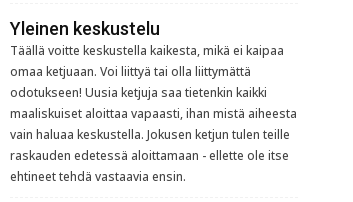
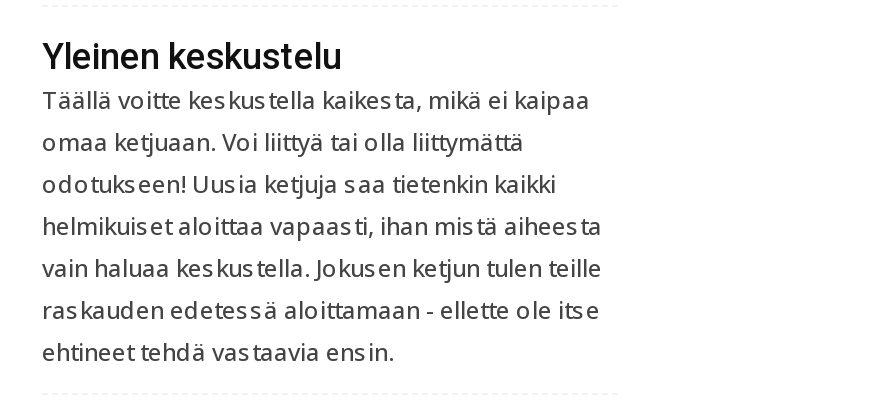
[10,105,297,122] maaliskuiset aloittaa vapaasti, ihan mistä aiheesta -> [42,209,602,243] helmikuiset aloittaa vapaasti, ihan mistä aiheesta

